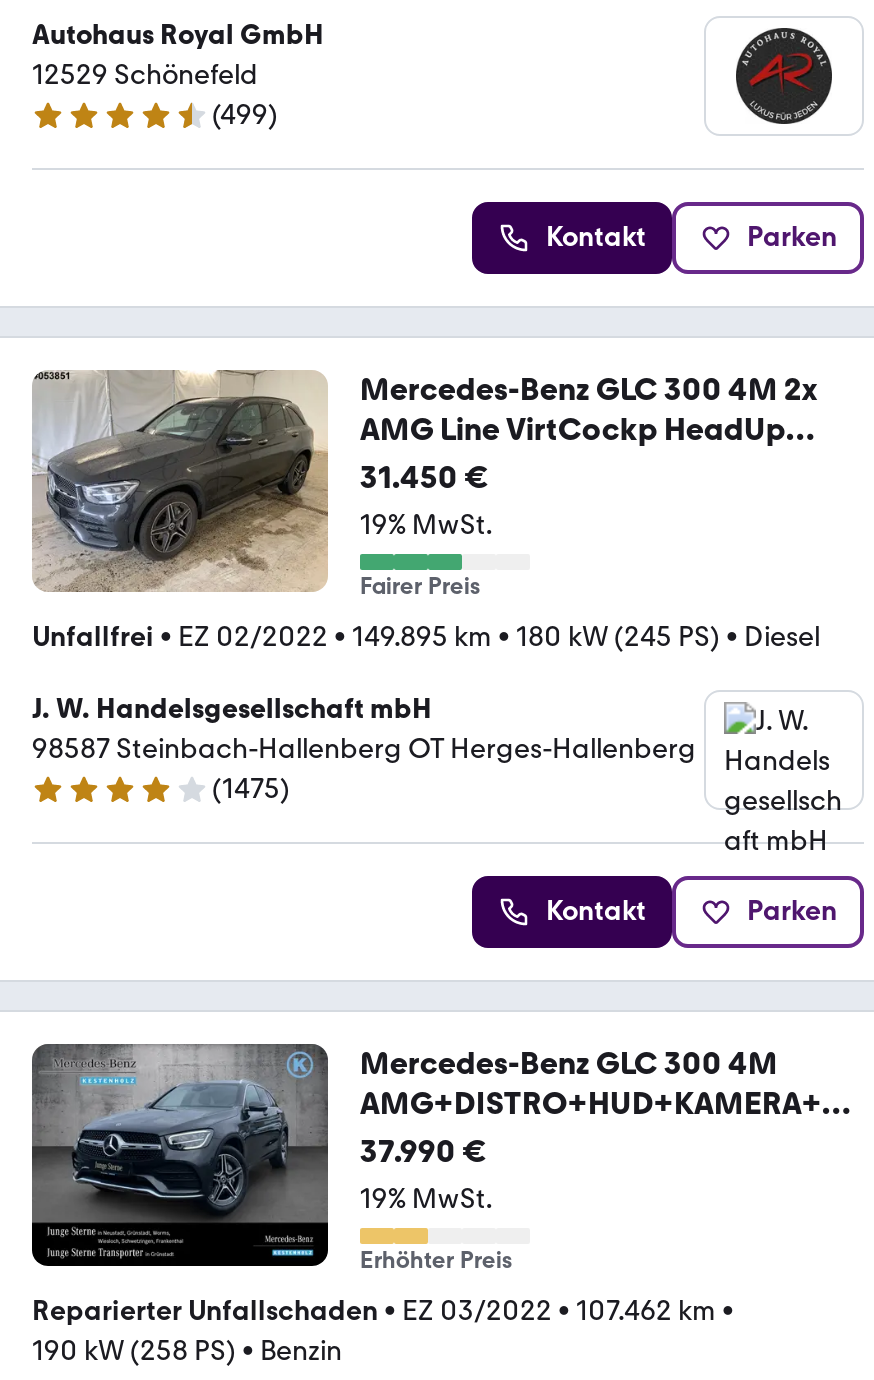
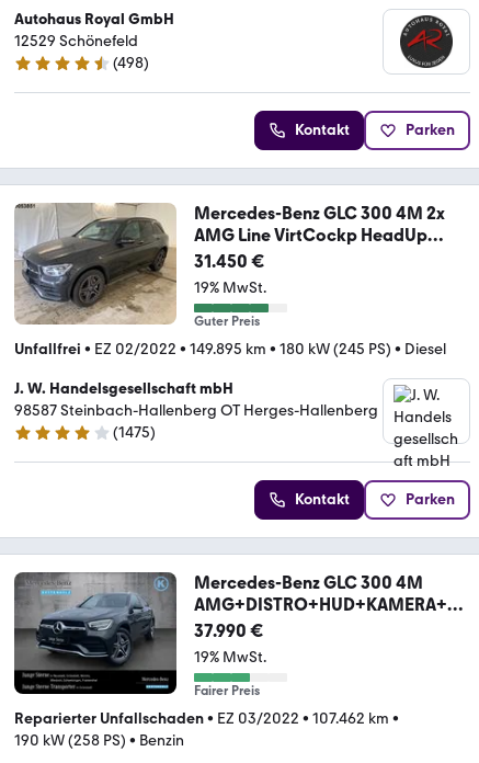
[212,98,278,132] (499) -> [113,54,149,73] (498)
none -> [194,314,260,329] Guter Preis
moved [360,572,480,600] -> [194,683,260,699]: Fairer Preis
[360,1246,512,1274] Erhöhter Preis -> none

